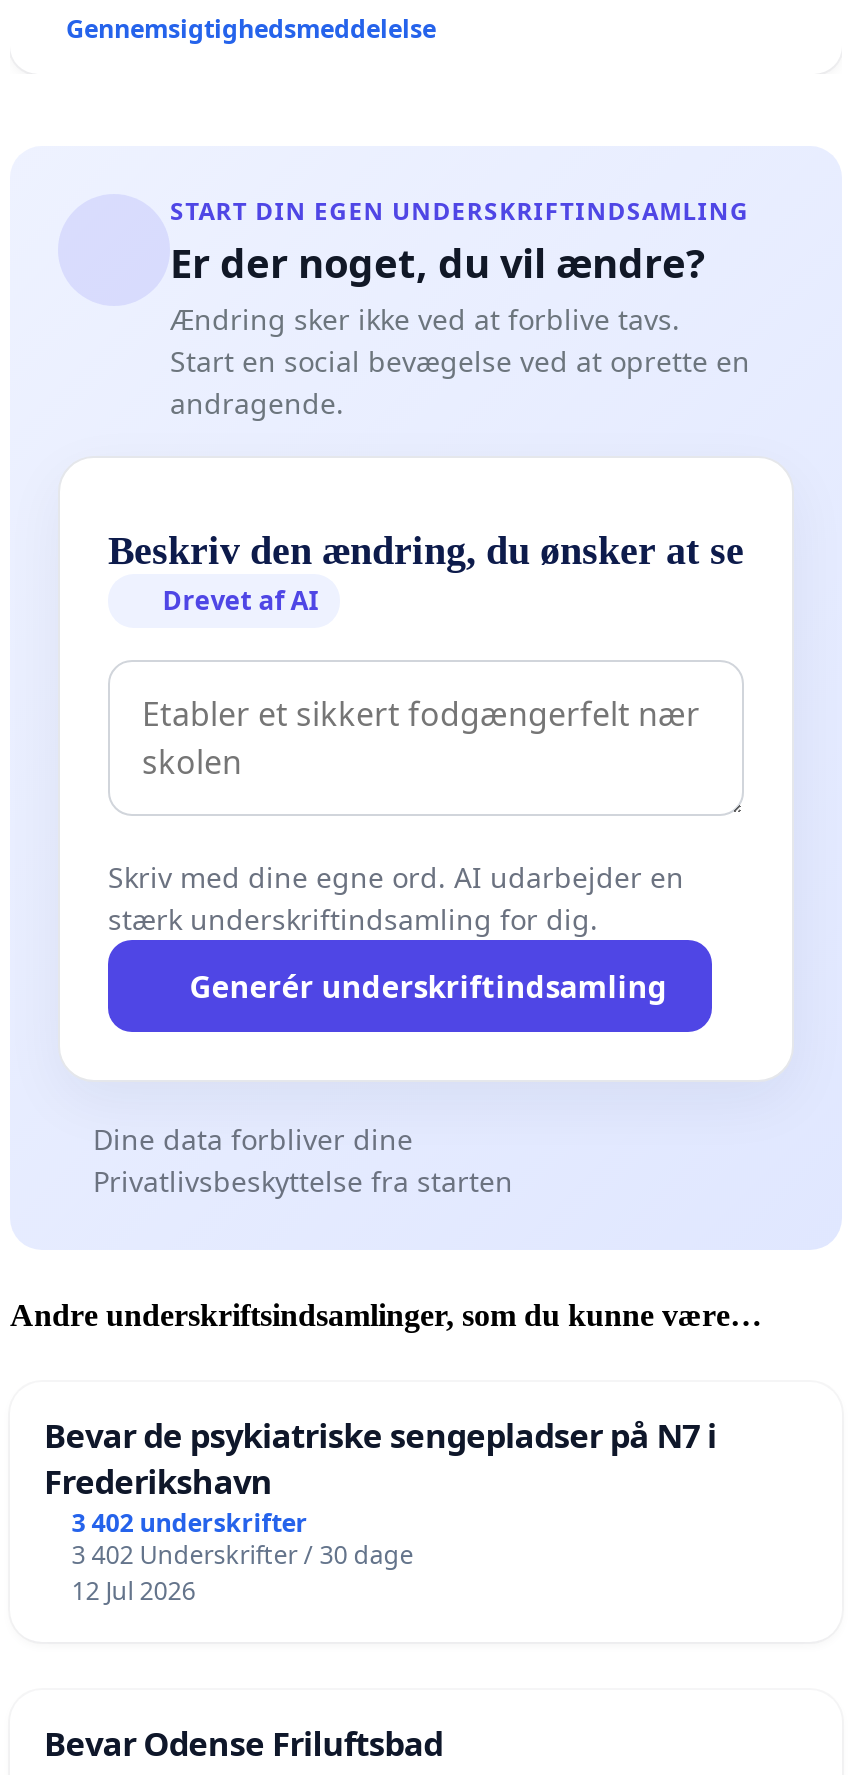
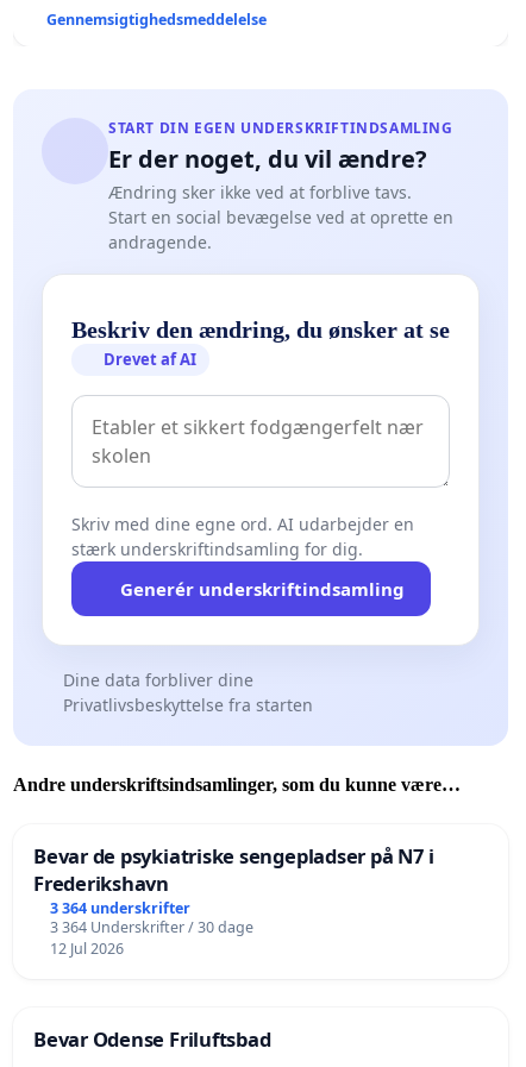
[72,1505,308,1539] 3 402 underskrifter -> [50,898,190,918] 3 364 underskrifter
[72,1537,414,1571] 3 402 Underskrifter / 30 dage -> [50,917,253,937] 3 364 Underskrifter / 30 dage

